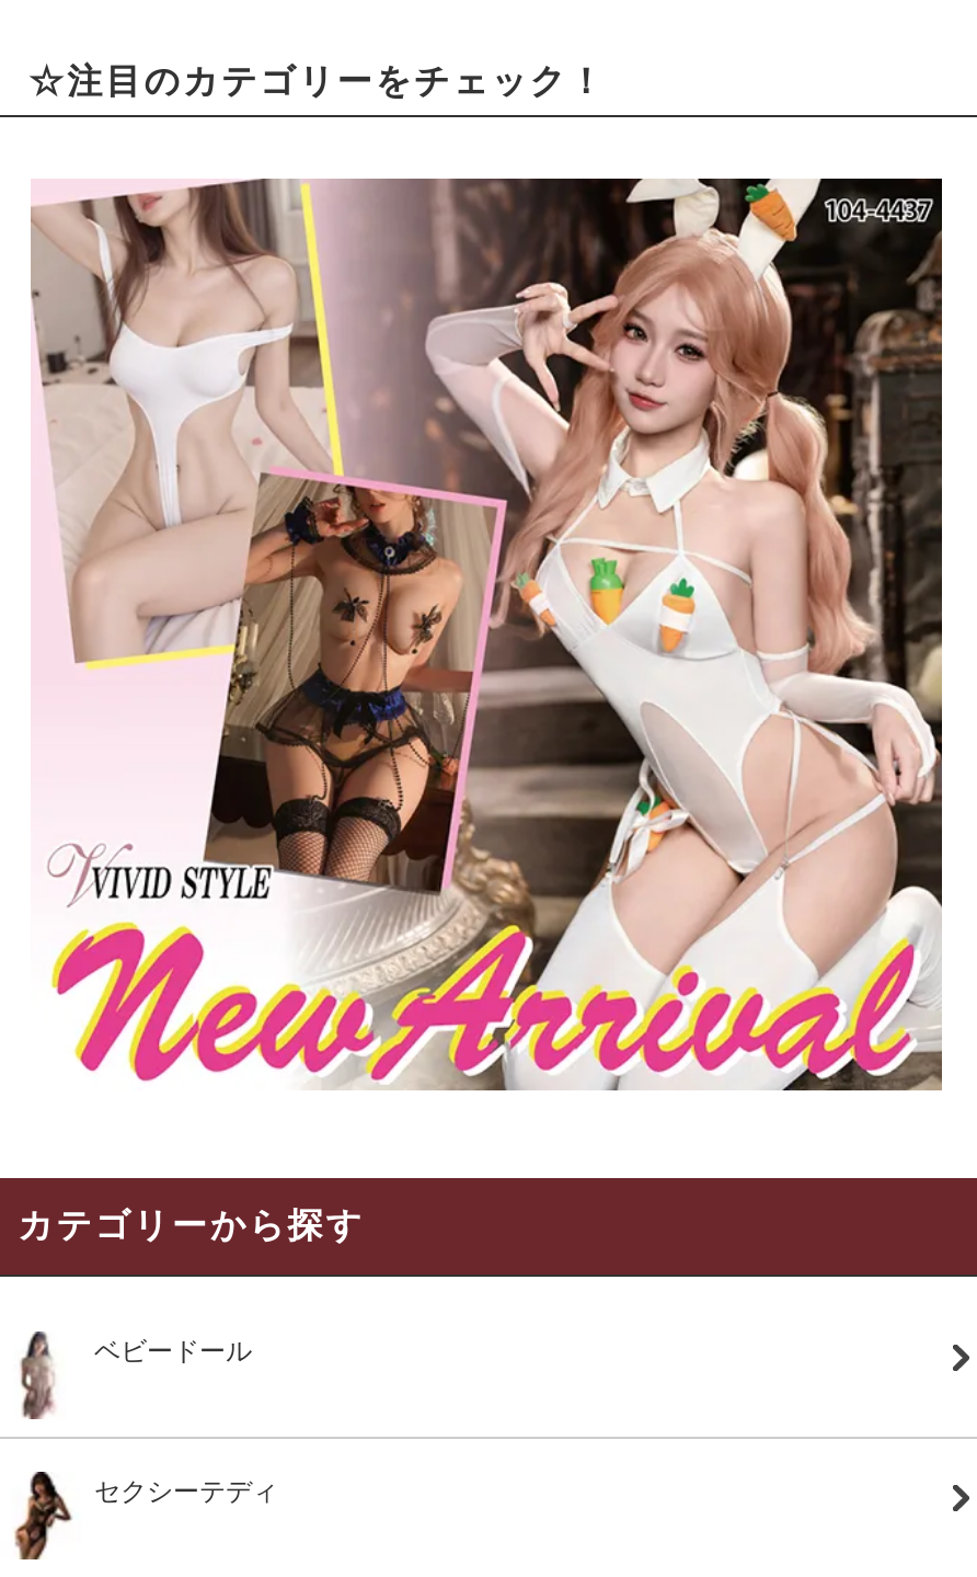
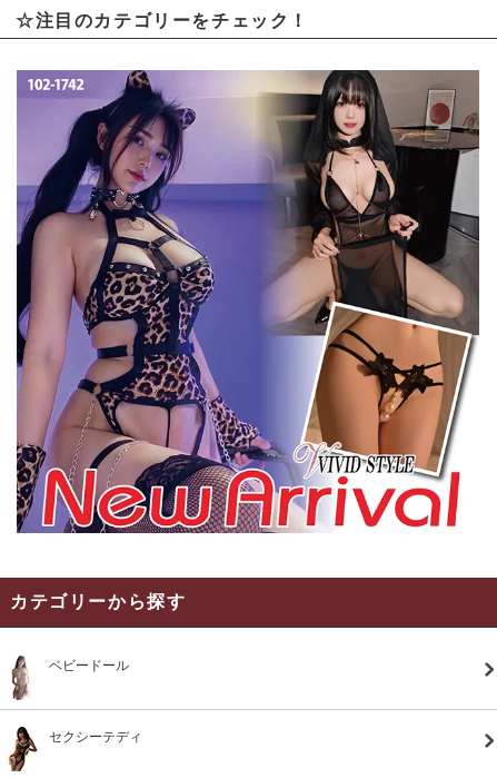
[31,176,944,1093] [image] -> [16,69,480,534] [image]

